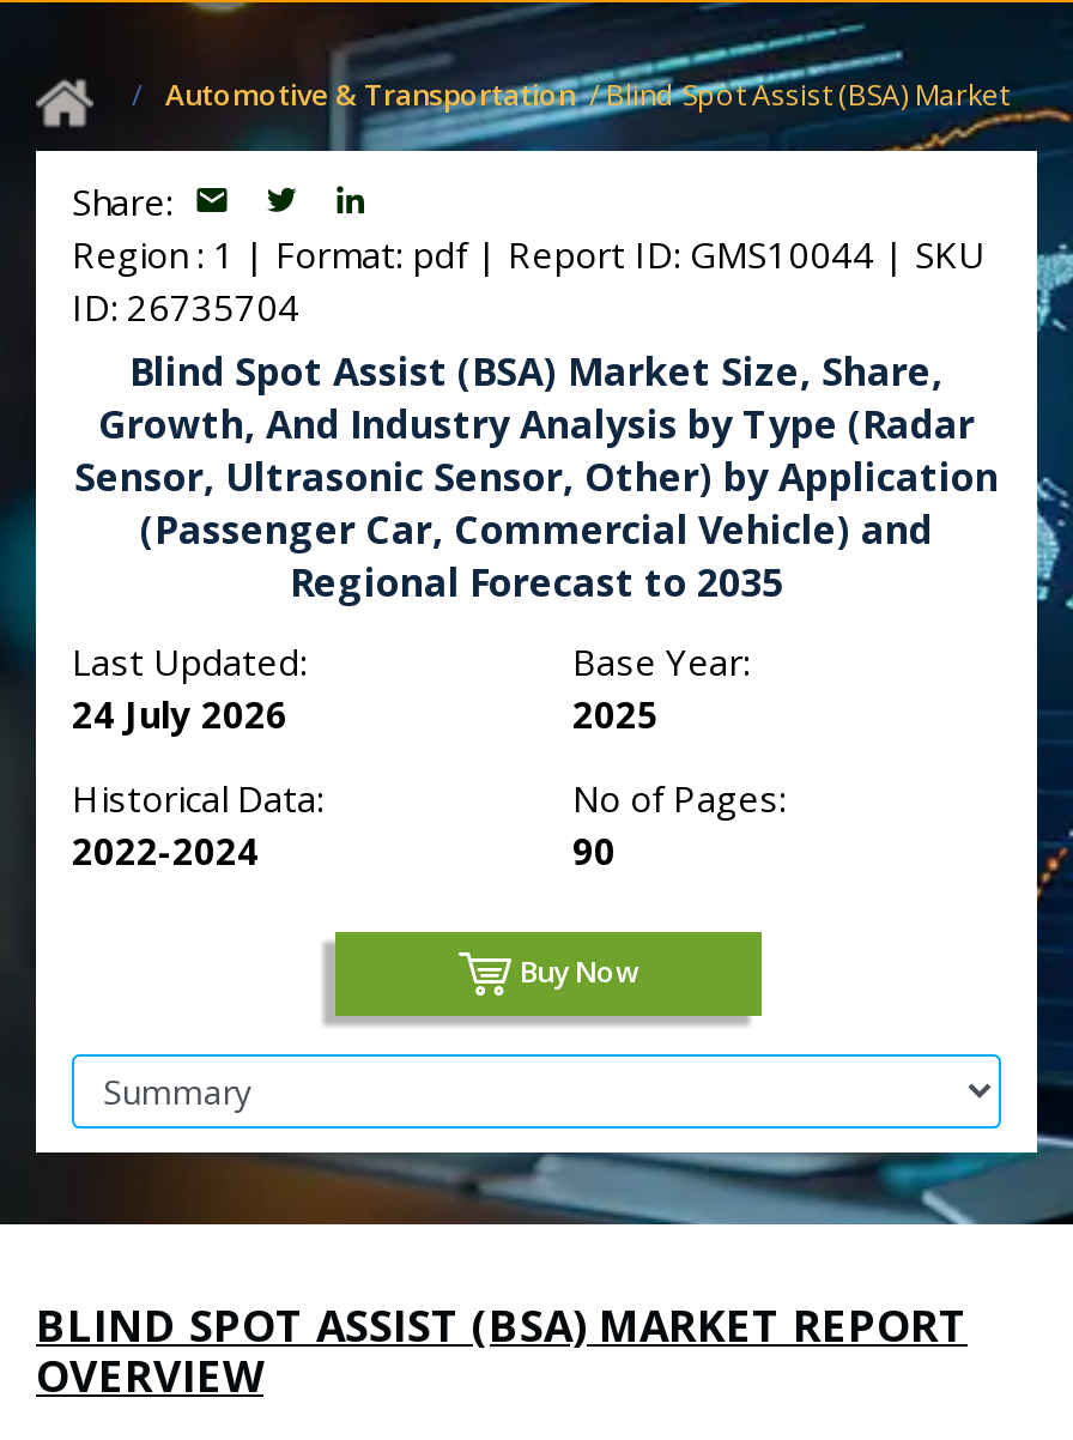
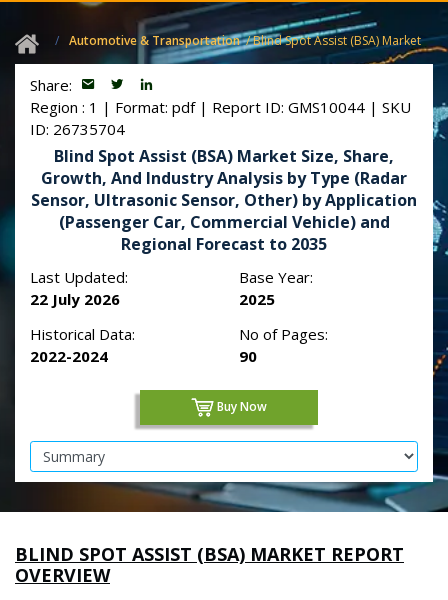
[72,690,287,738] 24 July 2026 -> [30,289,120,309] 22 July 2026

